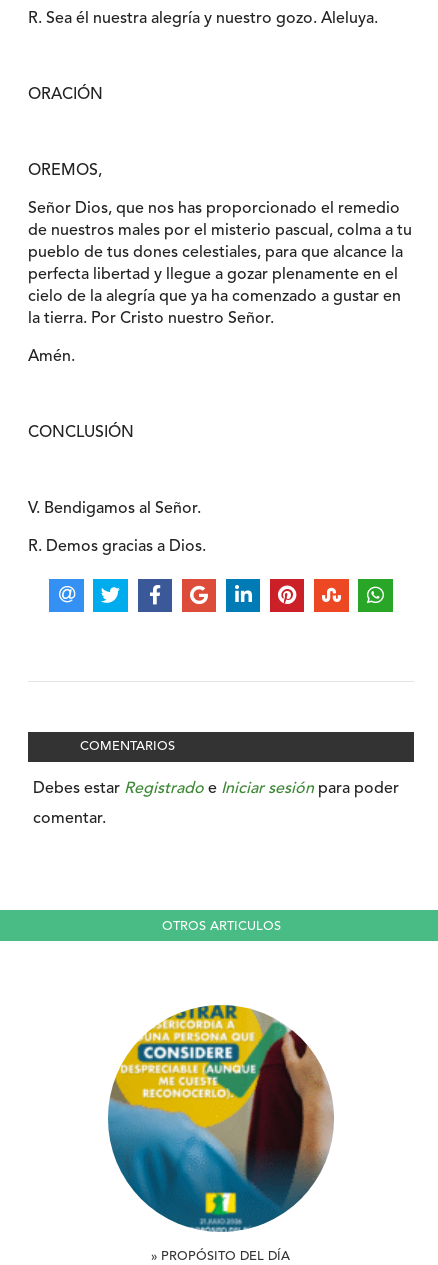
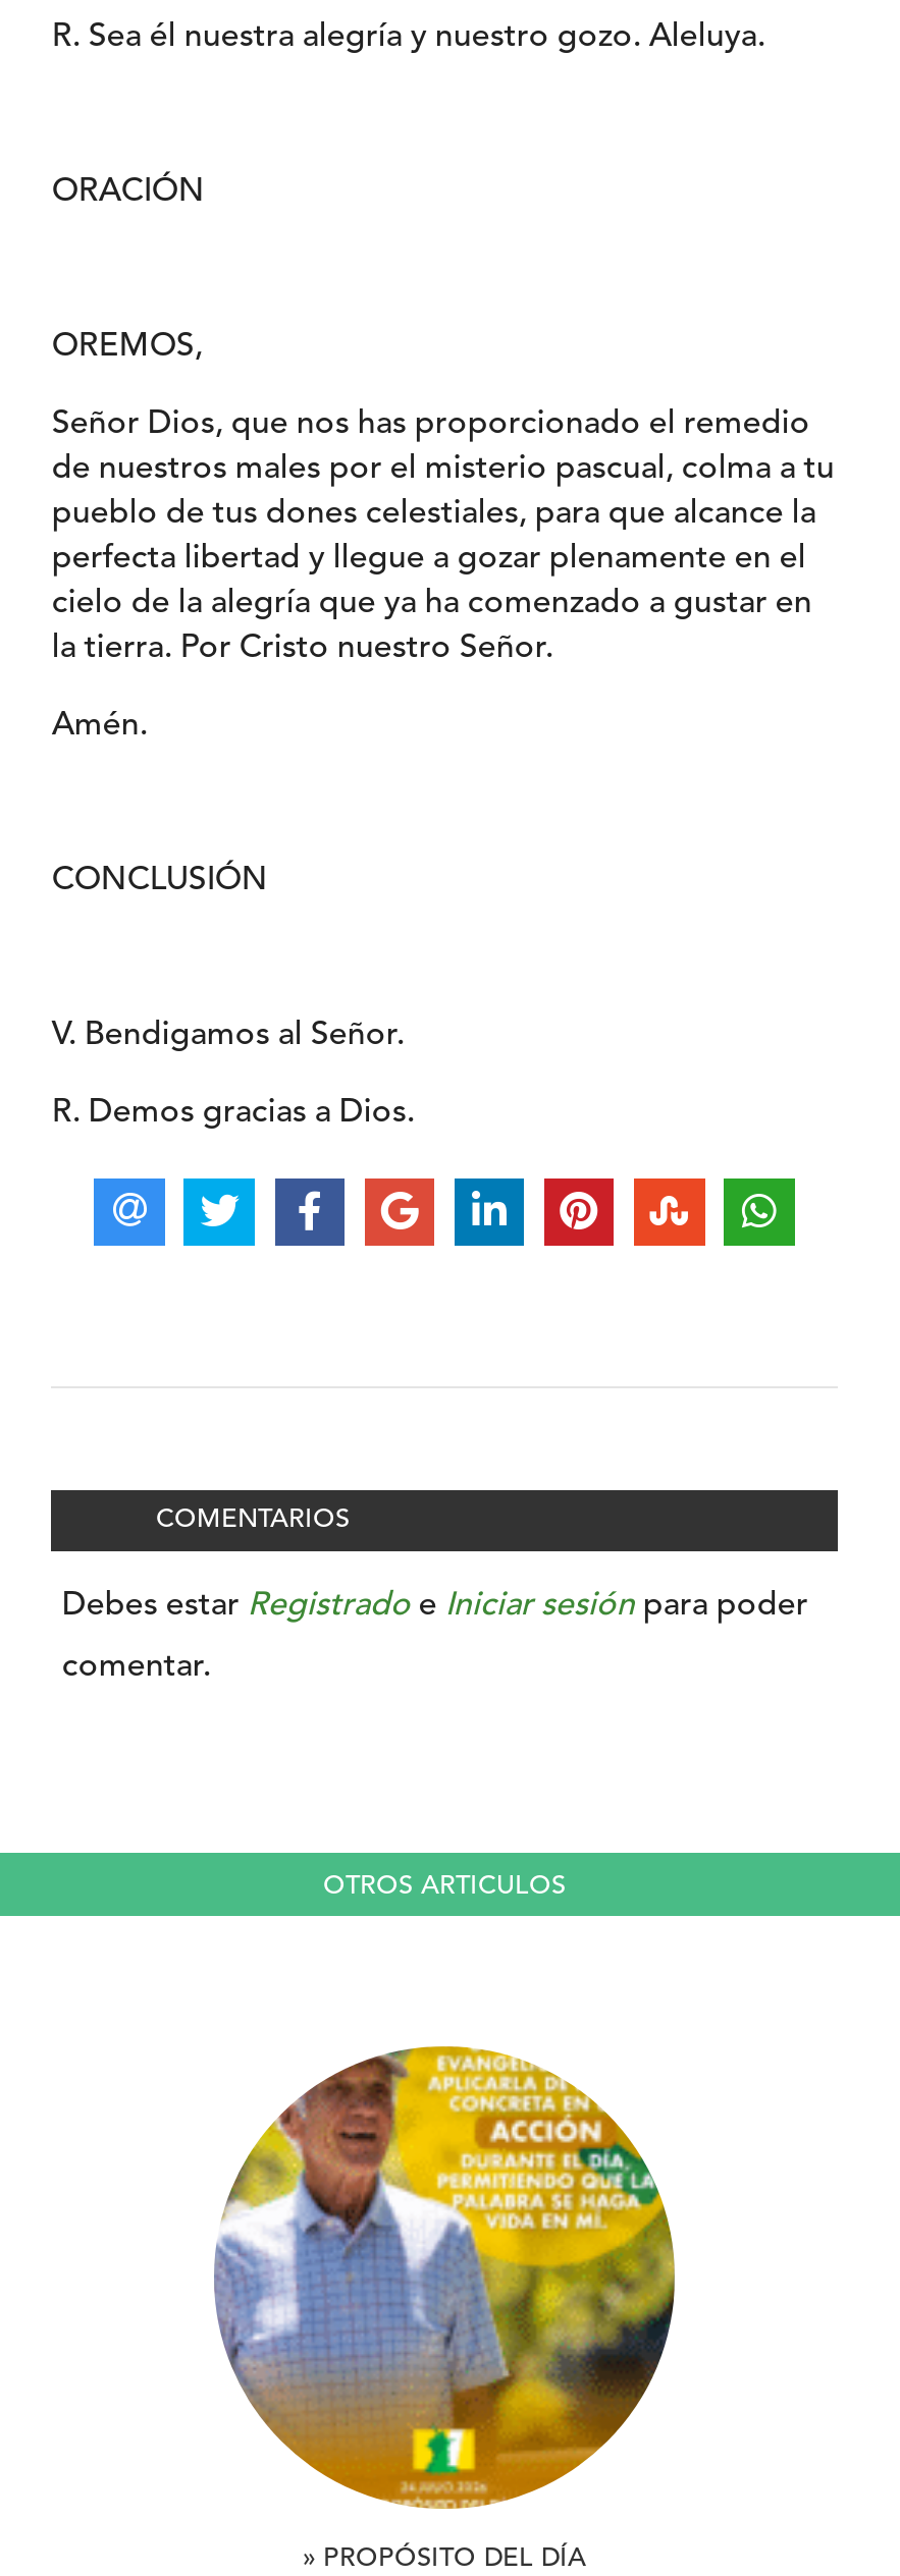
[108,1004,334,1233] [image] -> [214,2044,675,2511] [image]

